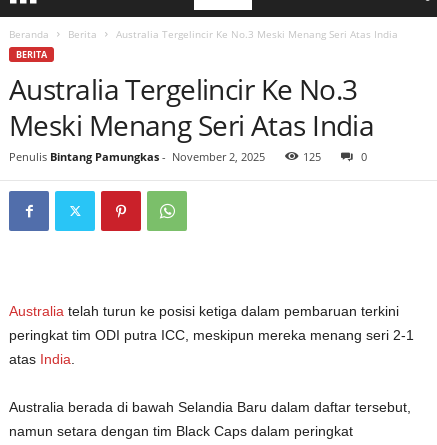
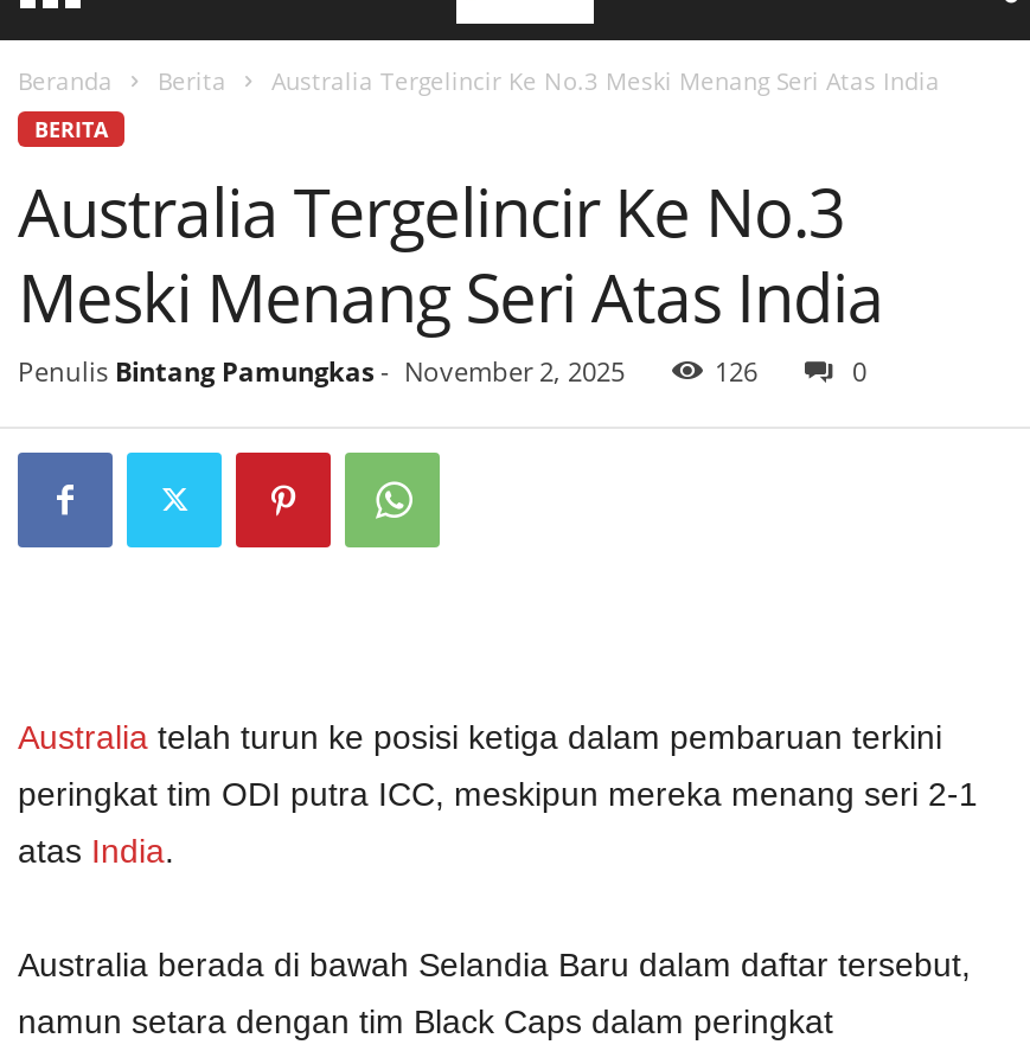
[303,149,321,164] 125 -> [715,353,757,389] 126

